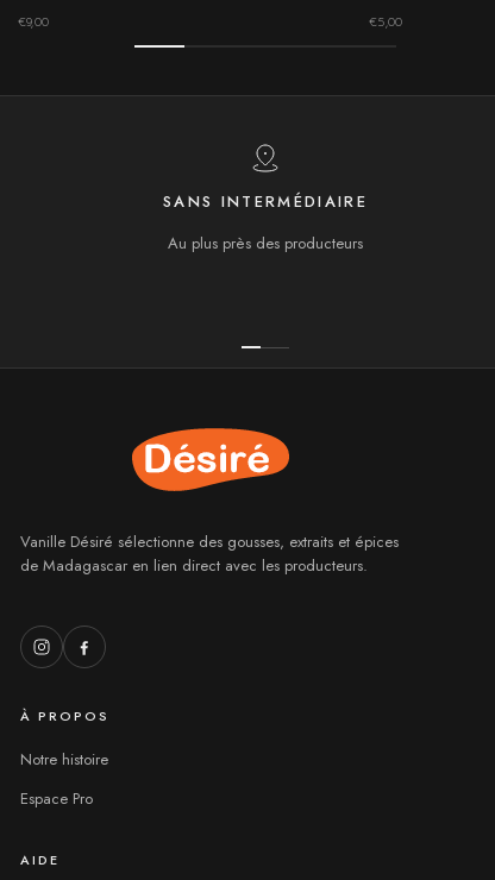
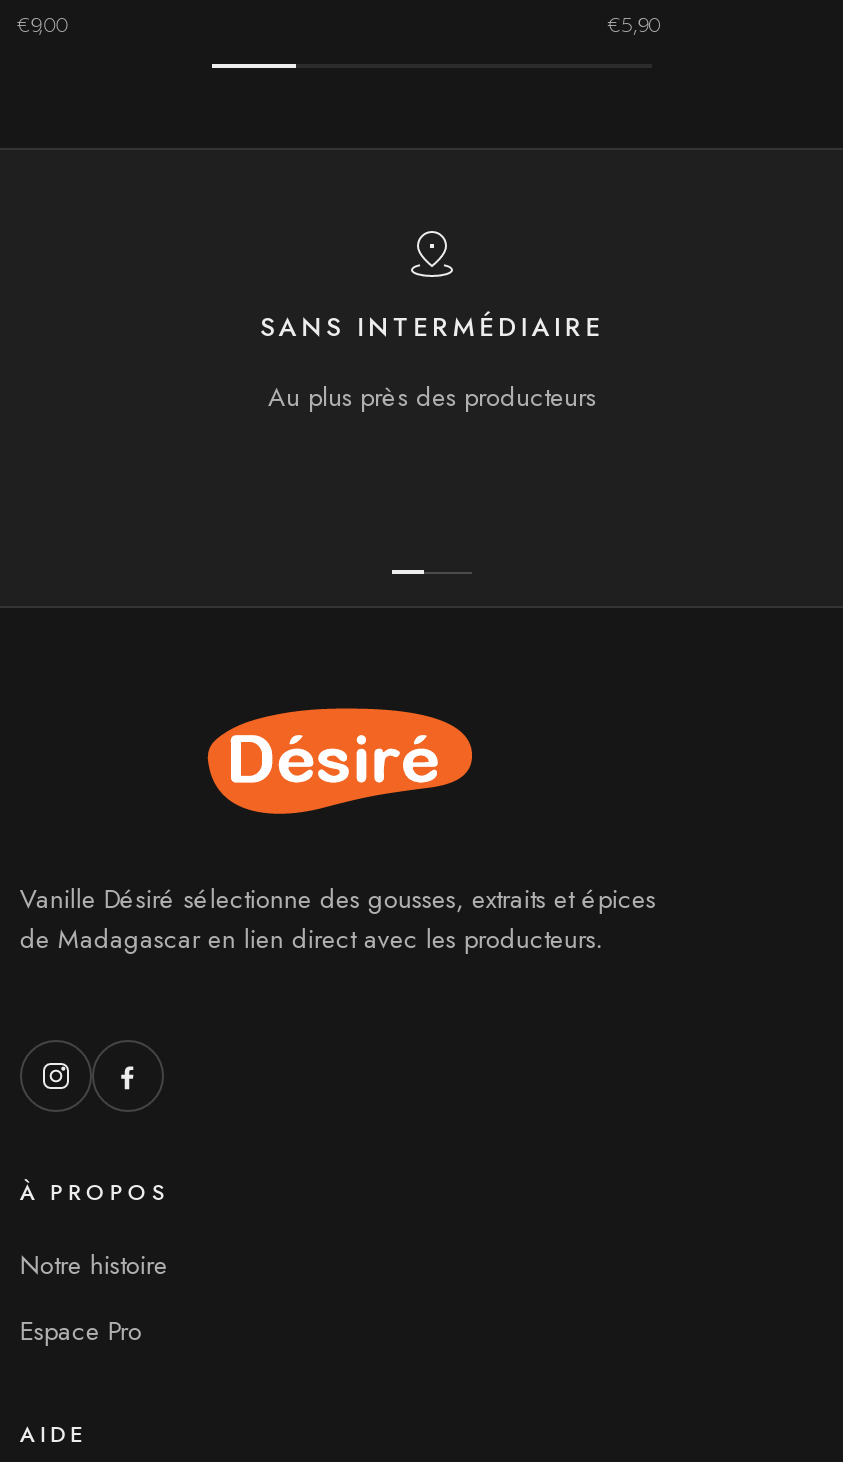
[369,16,402,30] €5,00 -> [606,14,660,38] €5,90

